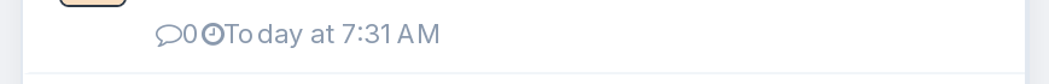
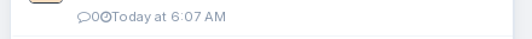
[182,17,441,50] 0 Today at 7:31 AM -> [91,8,226,25] 0 Today at 6:07 AM

